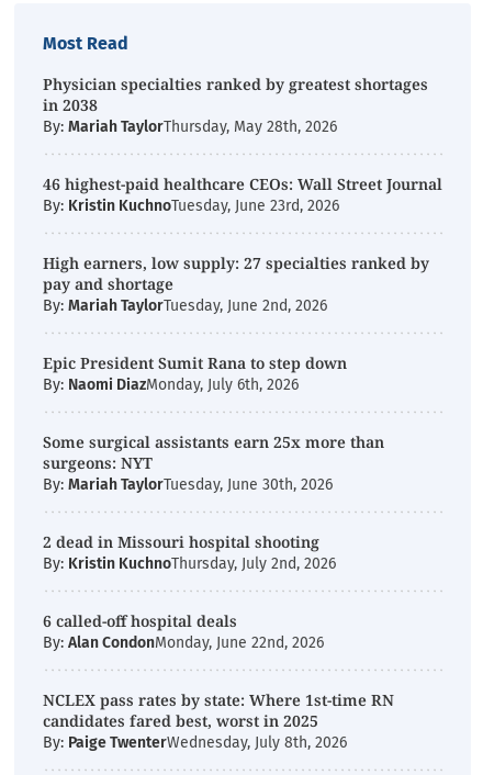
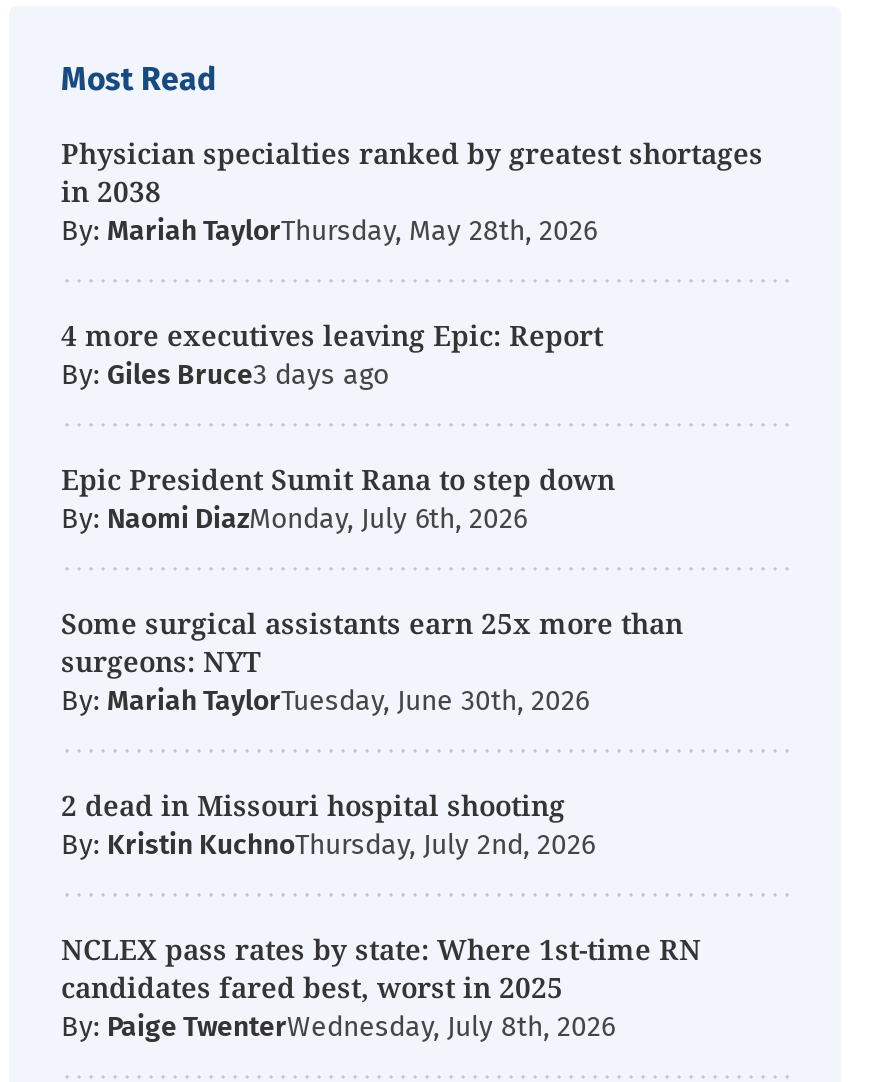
[43,173,442,315] 46 highest-paid healthcare CEOs: Wall Street Journal | By: Kristin KuchnoTuesday, June 23rd, 2026 | High earners, low supply: 27 specialties ranked by | pay and shortage | By: Mariah TaylorTuesday, June 2nd, 2026 -> [61,316,603,392] 4 more executives leaving Epic: Report | By: Giles Bruce
[43,610,324,652] 6 called-off hospital deals | By: Alan CondonMonday, June 22nd, 2026 -> none

